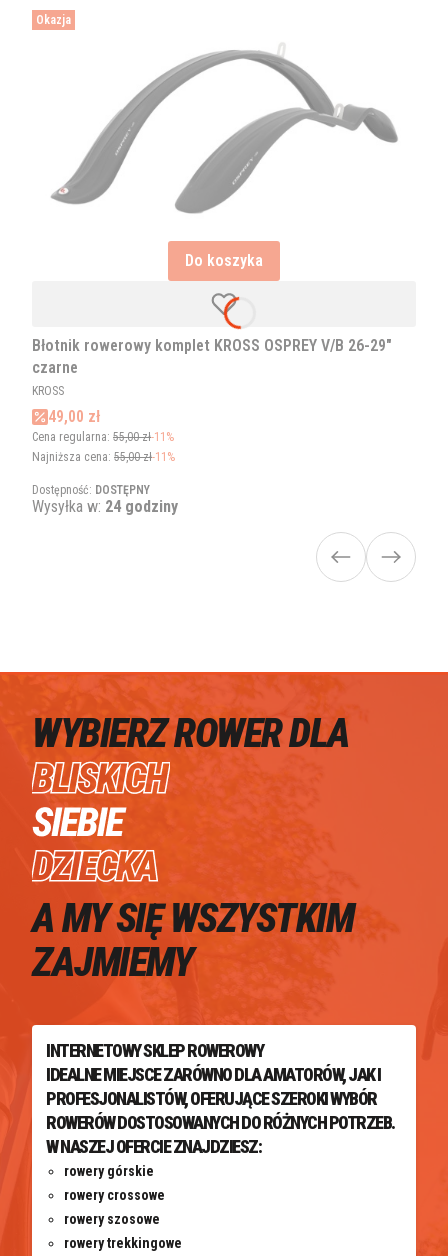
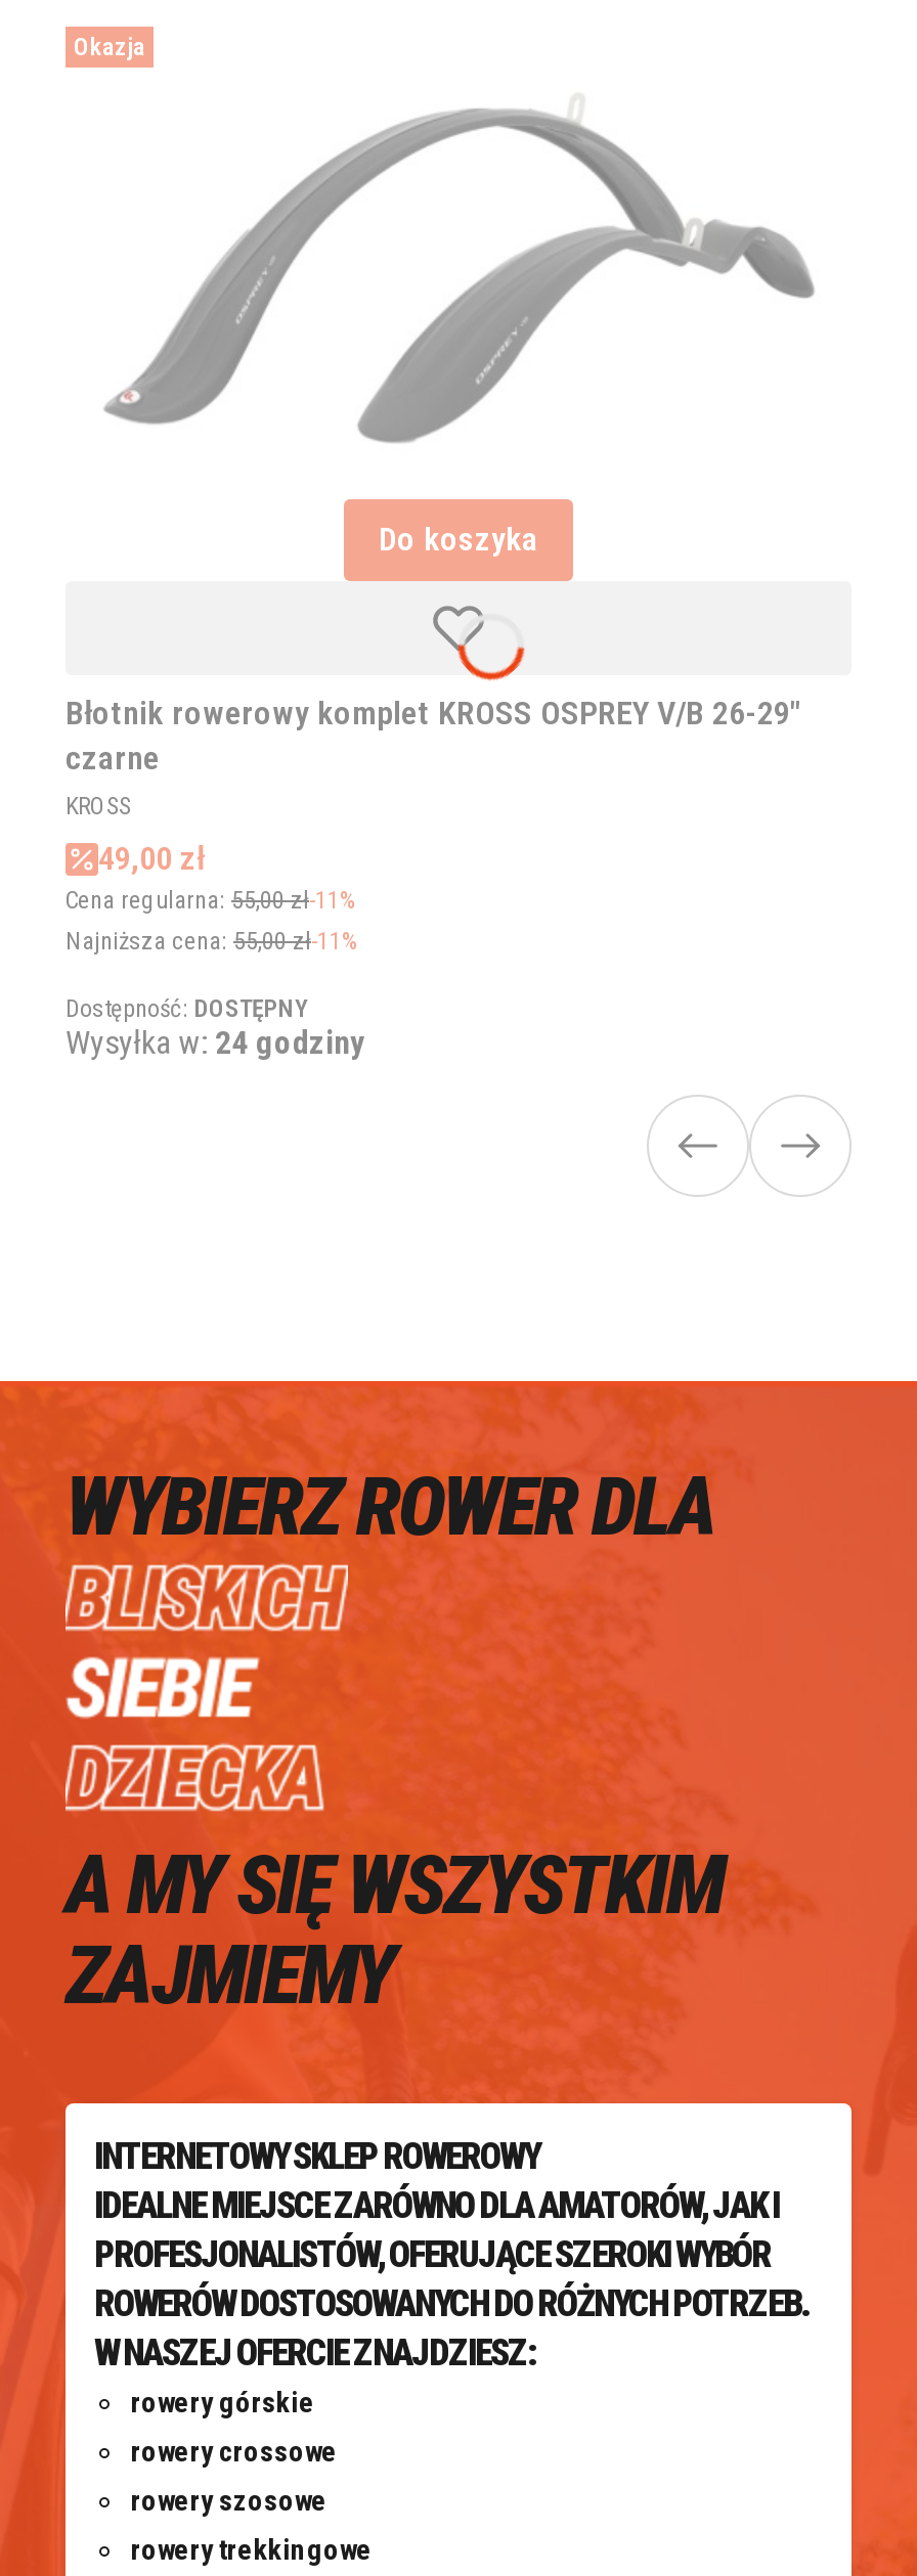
[223,296,256,328] [image] -> [458,614,526,679] [image]

